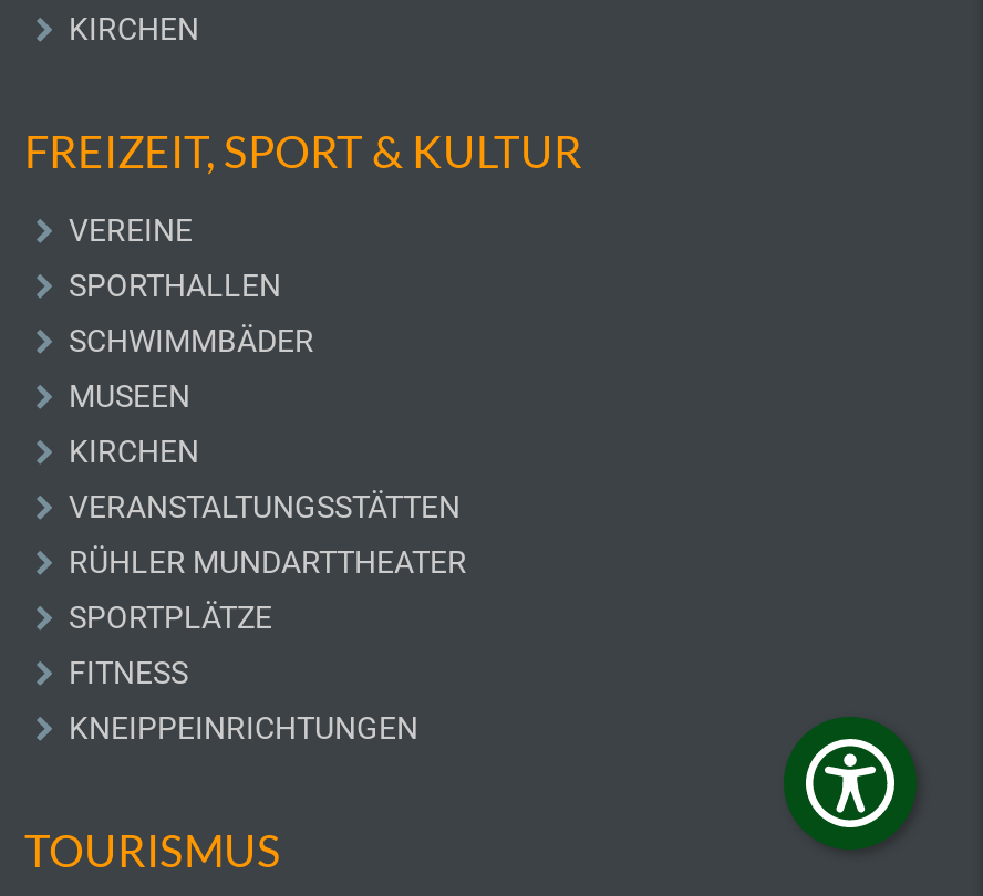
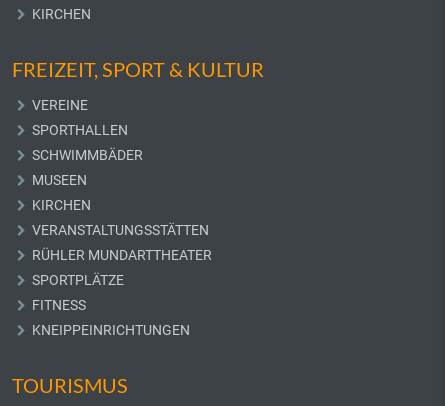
[782,715,919,852] [image] -> none

